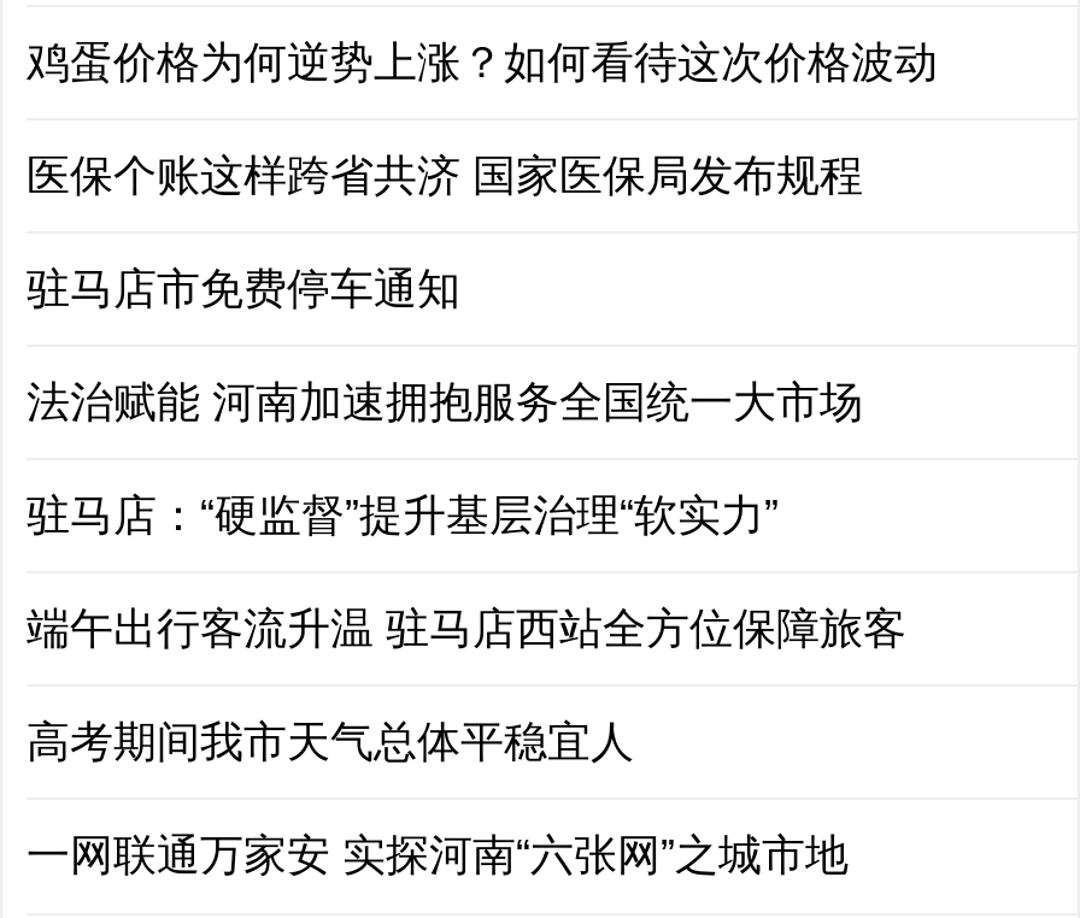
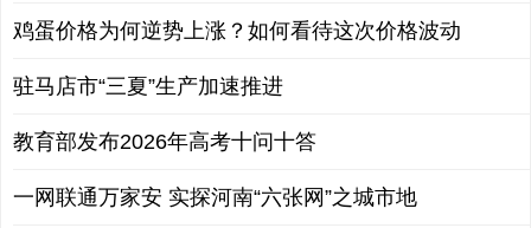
[27,152,906,766] 医保个账这样跨省共济 国家医保局发布规程 | 驻马店市免费停车通知 | 法治赋能 河南加速拥抱服务全国统一大市场 | 驻马店：“硬监督”提升基层治理“软实力” | 端午出行客流升温 驻马店西站全方位保障旅客 | 高考期间我市天气总体平稳宜人 -> [13,74,316,153] 驻马店市“三夏”生产加速推进 | 教育部发布2026年高考十问十答

